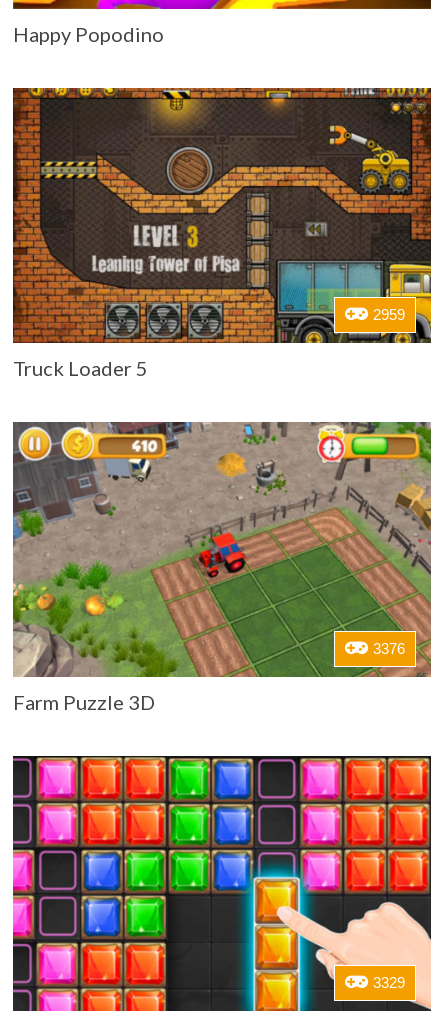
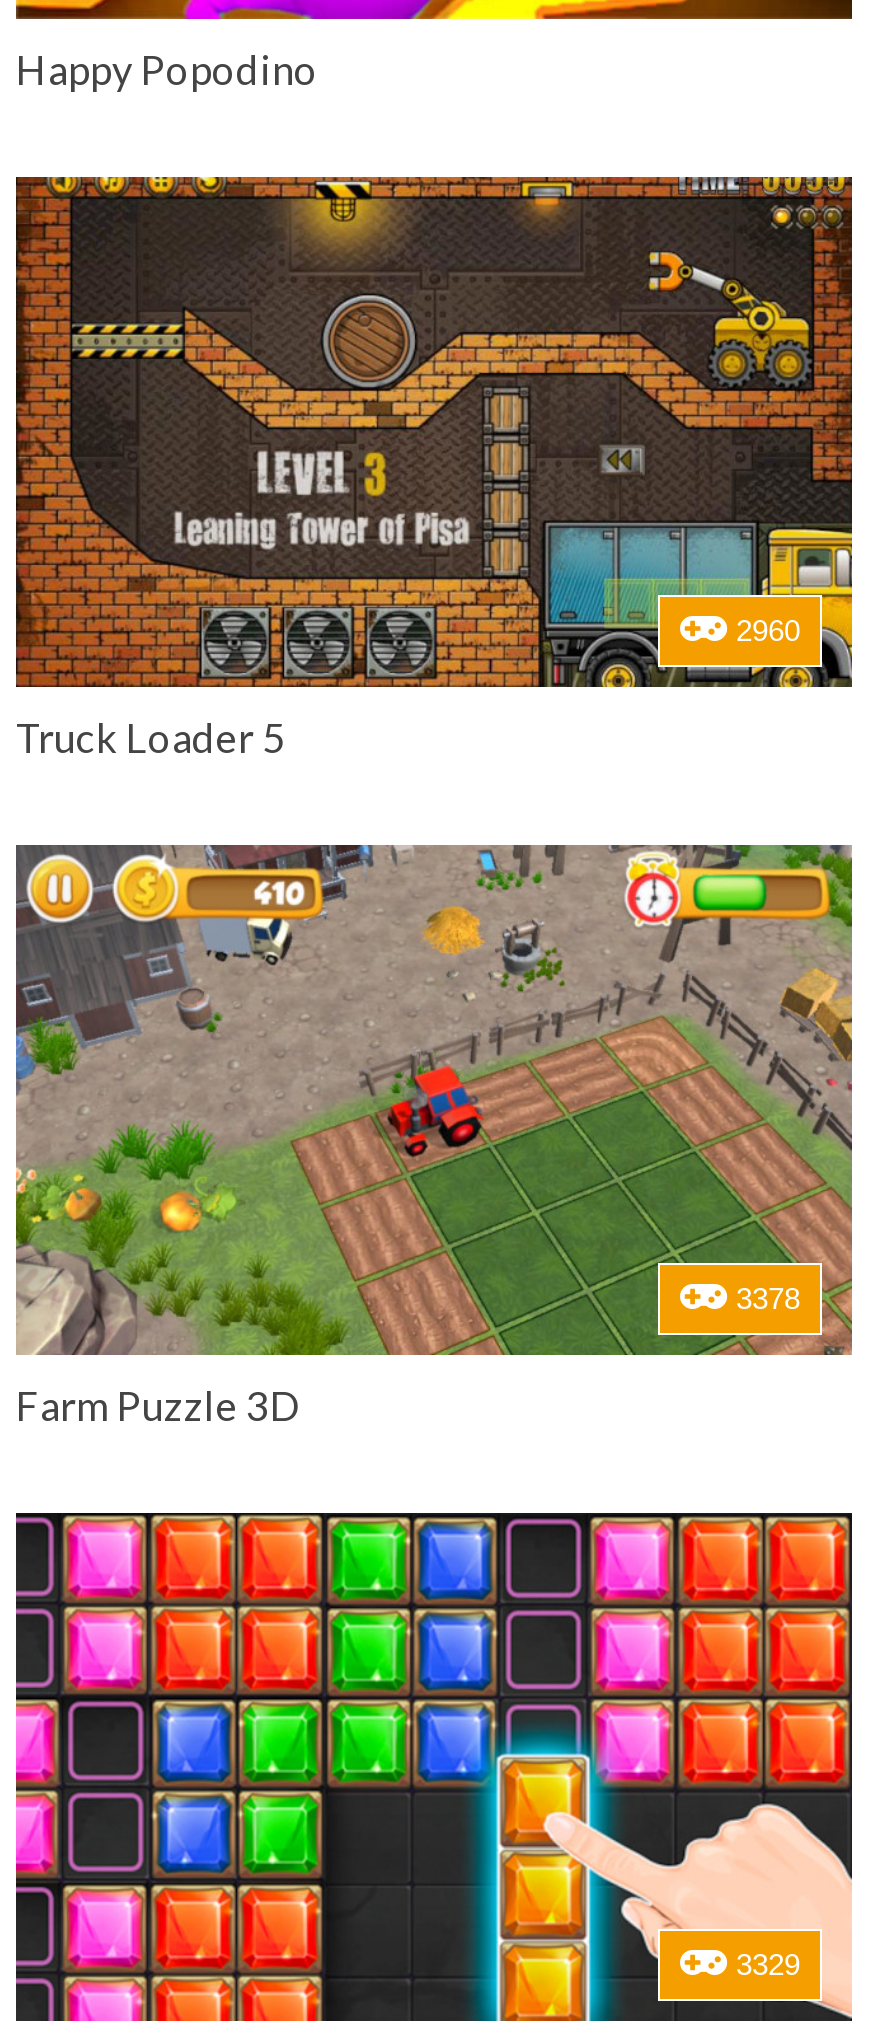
[373,306,405,323] 2959 -> [736,612,800,646] 2960
[373,640,405,657] 3376 -> [736,1280,800,1314] 3378

